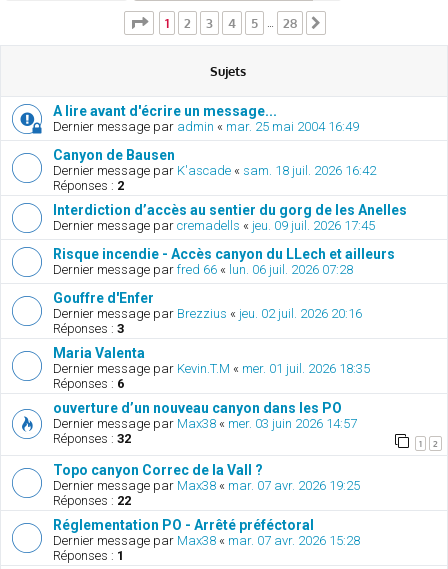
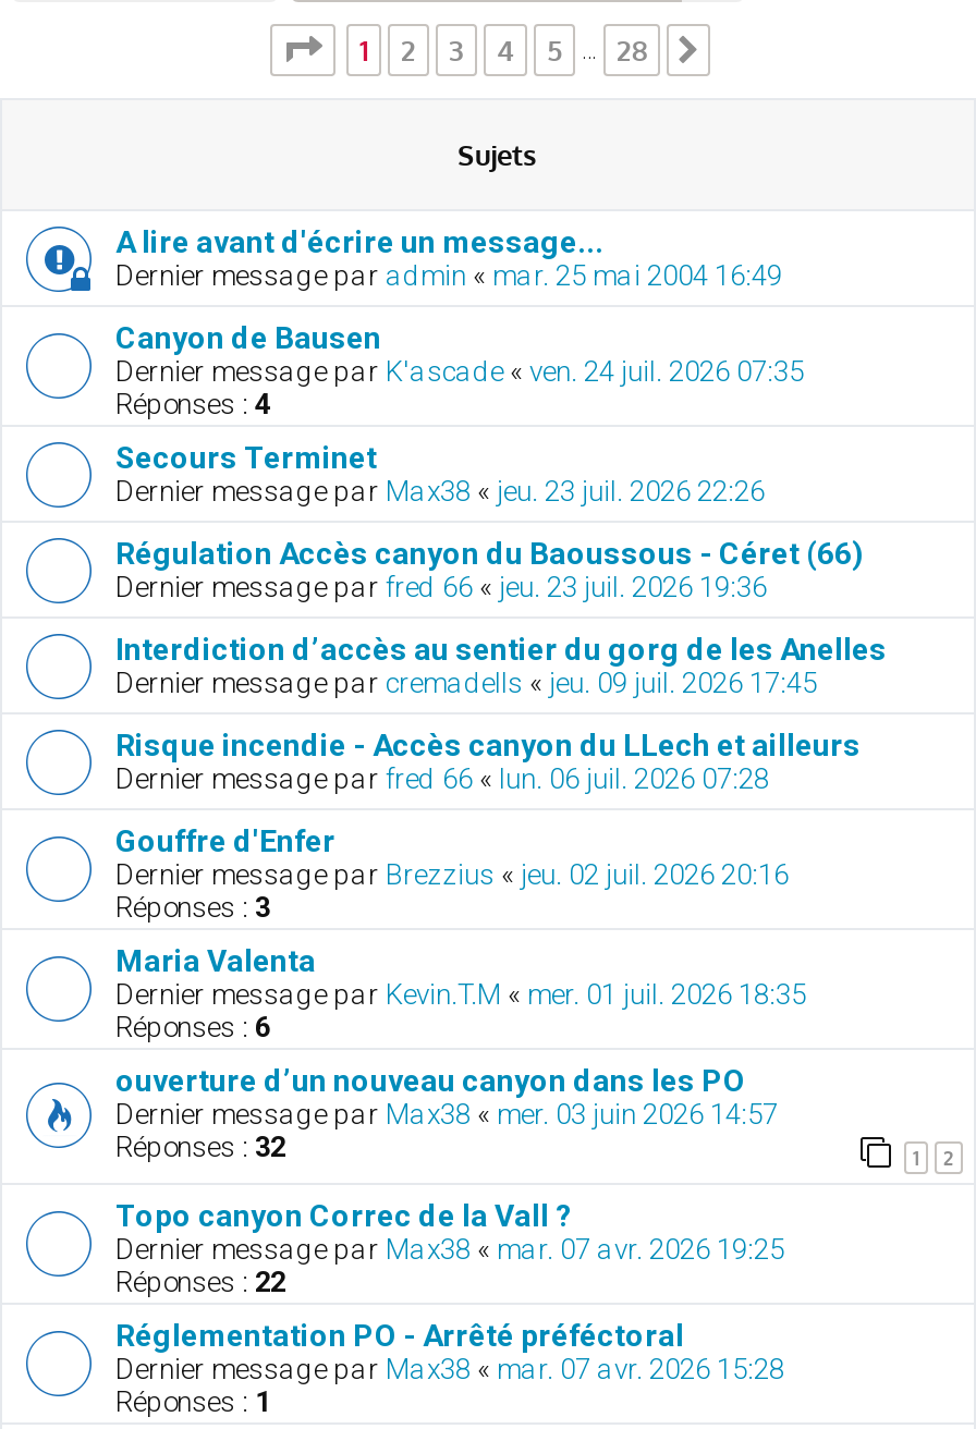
[53,163,376,193] Dernier message par K'ascade «sam. 18 juil. 2026 16:42 | Réponses : 2 -> [115,356,863,604] Dernier message par K'ascade «ven. 24 juil. 2026 07:35 | Réponses : 4 | Secours Terminet | Dernier message par Max38 «jeu. 23 juil. 2026 22:26 | Régulation Accès canyon du Baoussous - Céret (66) | Dernier message par fred 66 «jeu. 23 juil. 2026 19:36

